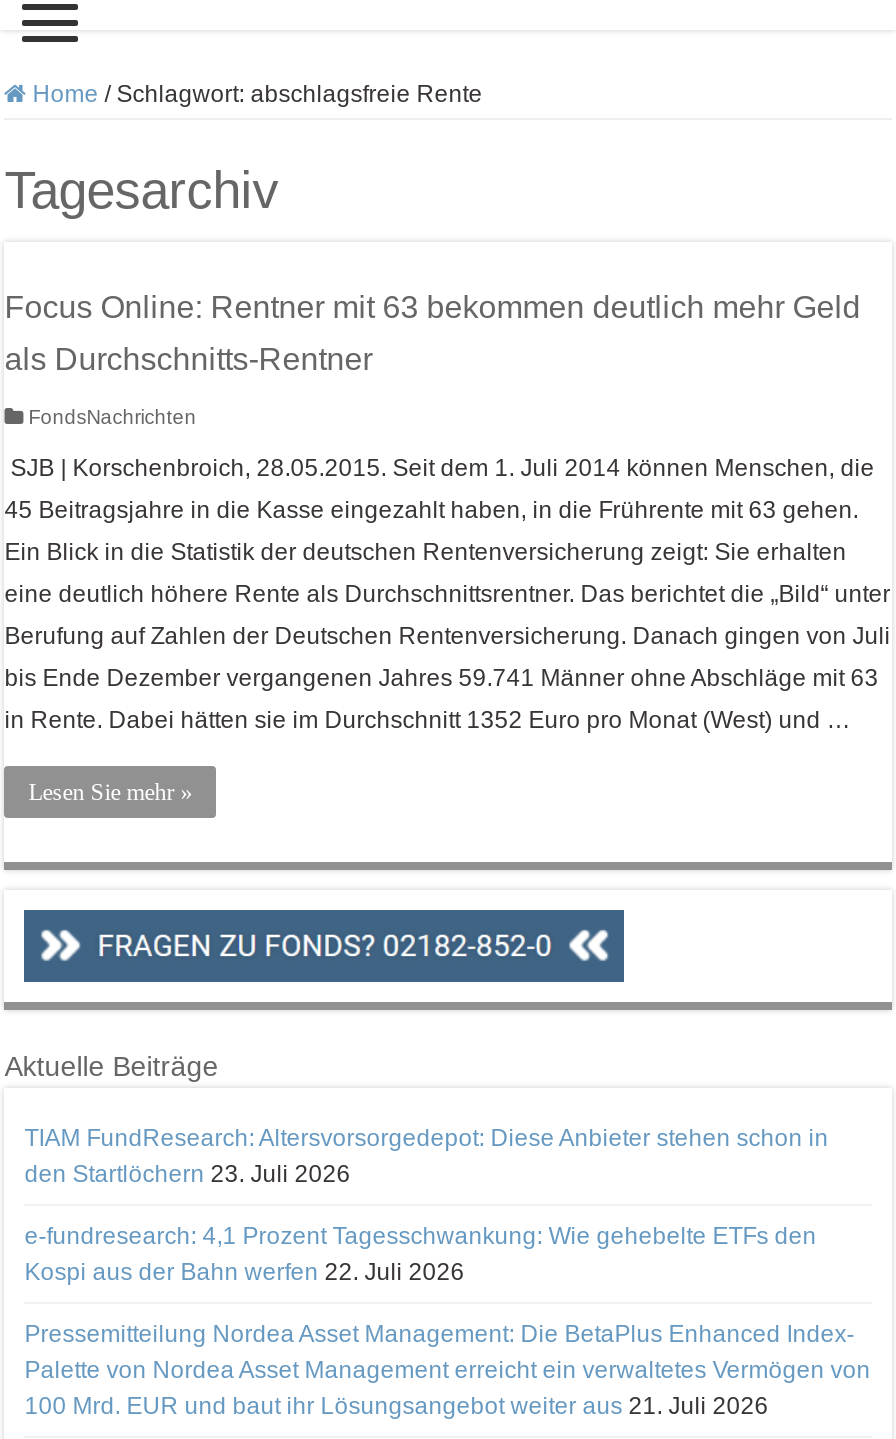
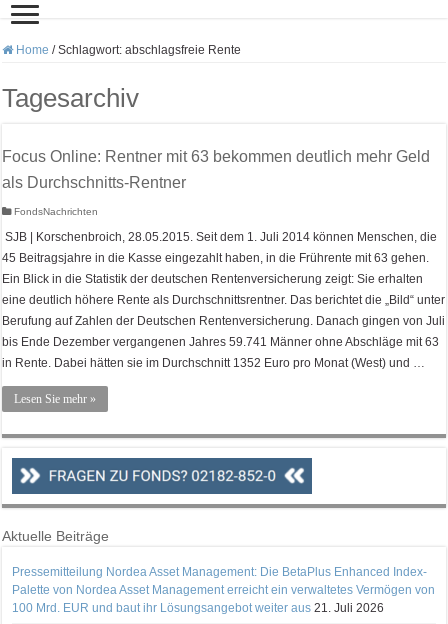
[24,1125,828,1287] TIAM FundResearch: Altersvorsorgedepot: Diese Anbieter stehen schon in | den Startlöchern 23. Juli 2026 | e-fundresearch: 4,1 Prozent Tagesschwankung: Wie gehebelte ETFs den | Kospi aus der Bahn werfen 22. Juli 2026 -> none

